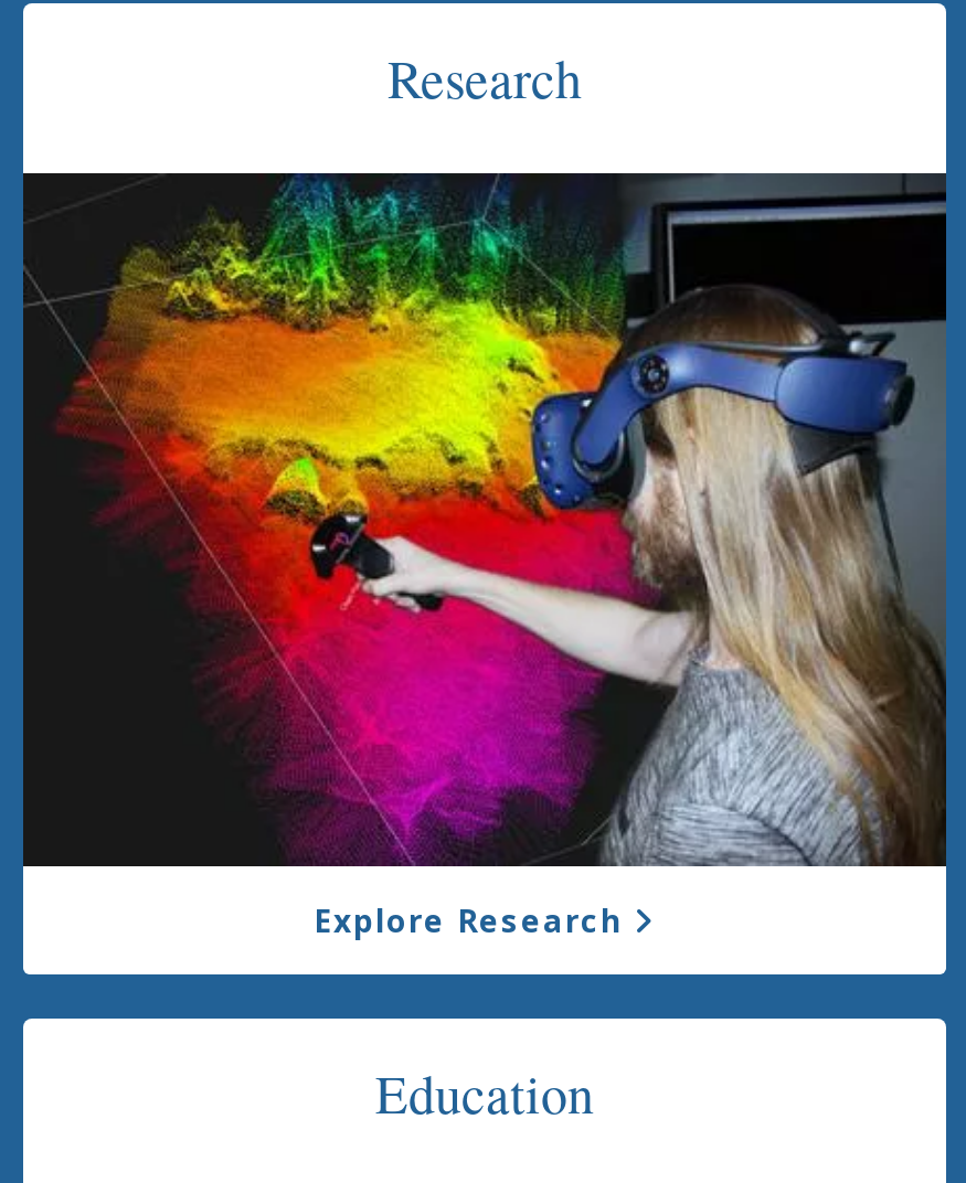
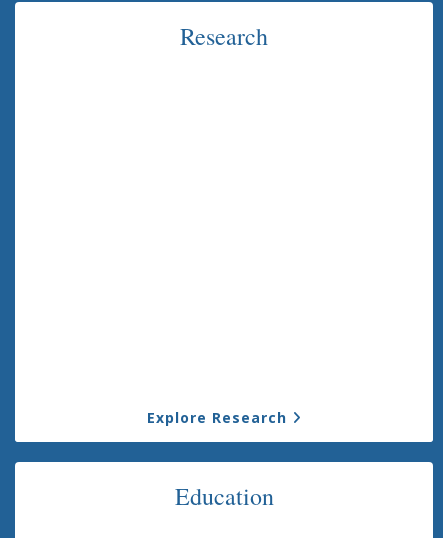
[21,171,948,868] [image] -> none

